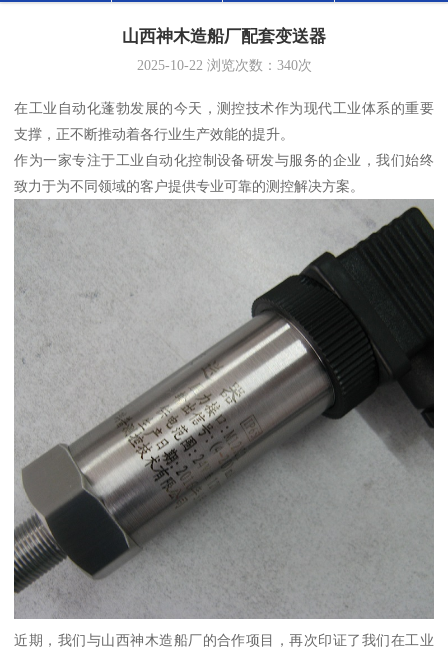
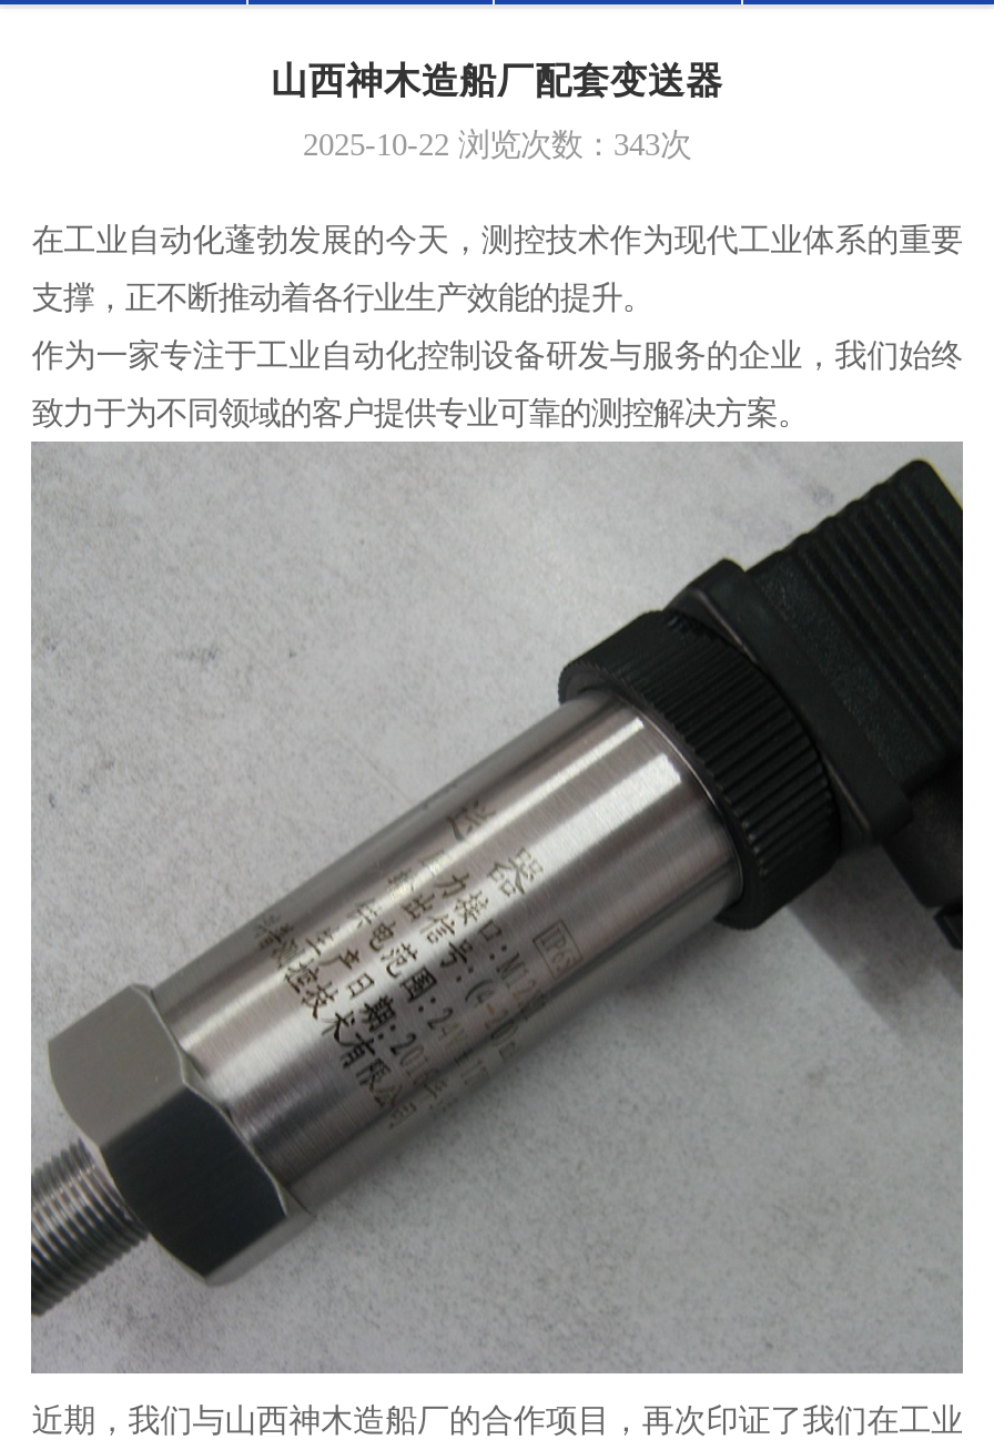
[136,57,311,73] 2025-10-22浏览次数：340次 -> [303,128,691,163] 2025-10-22浏览次数：343次

